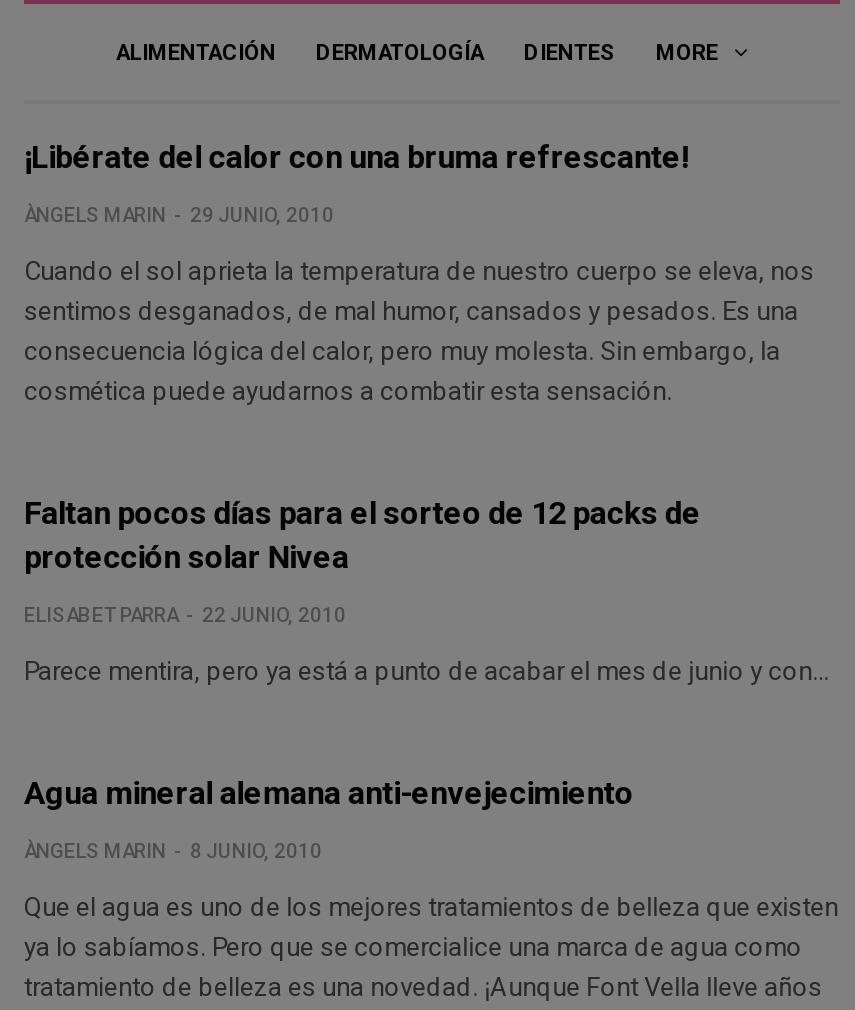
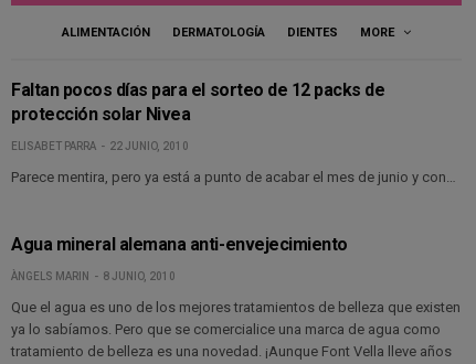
[24,138,814,406] ¡Libérate del calor con una bruma refrescante! | ÀNGELS MARIN | 29 JUNIO, 2010 | Cuando el sol aprieta la temperatura de nuestro cuerpo se eleva, nos | sentimos desganados, de mal humor, cansados y pesados. Es una | consecuencia lógica del calor, pero muy molesta. Sin embargo, la | cosmética puede ayudarnos a combatir esta sensación. -> none

